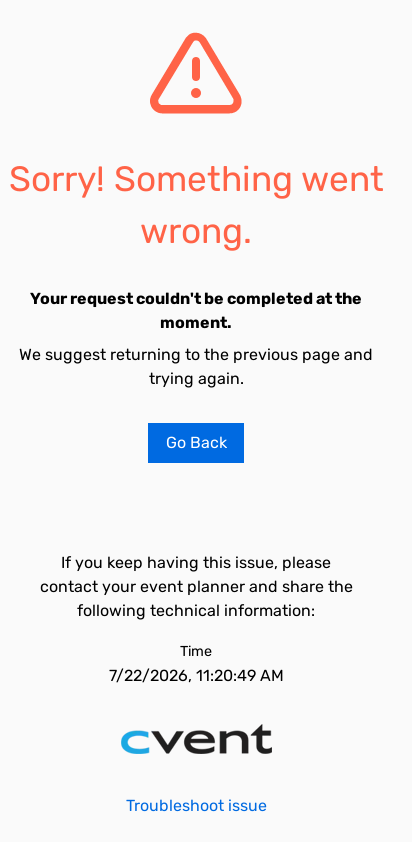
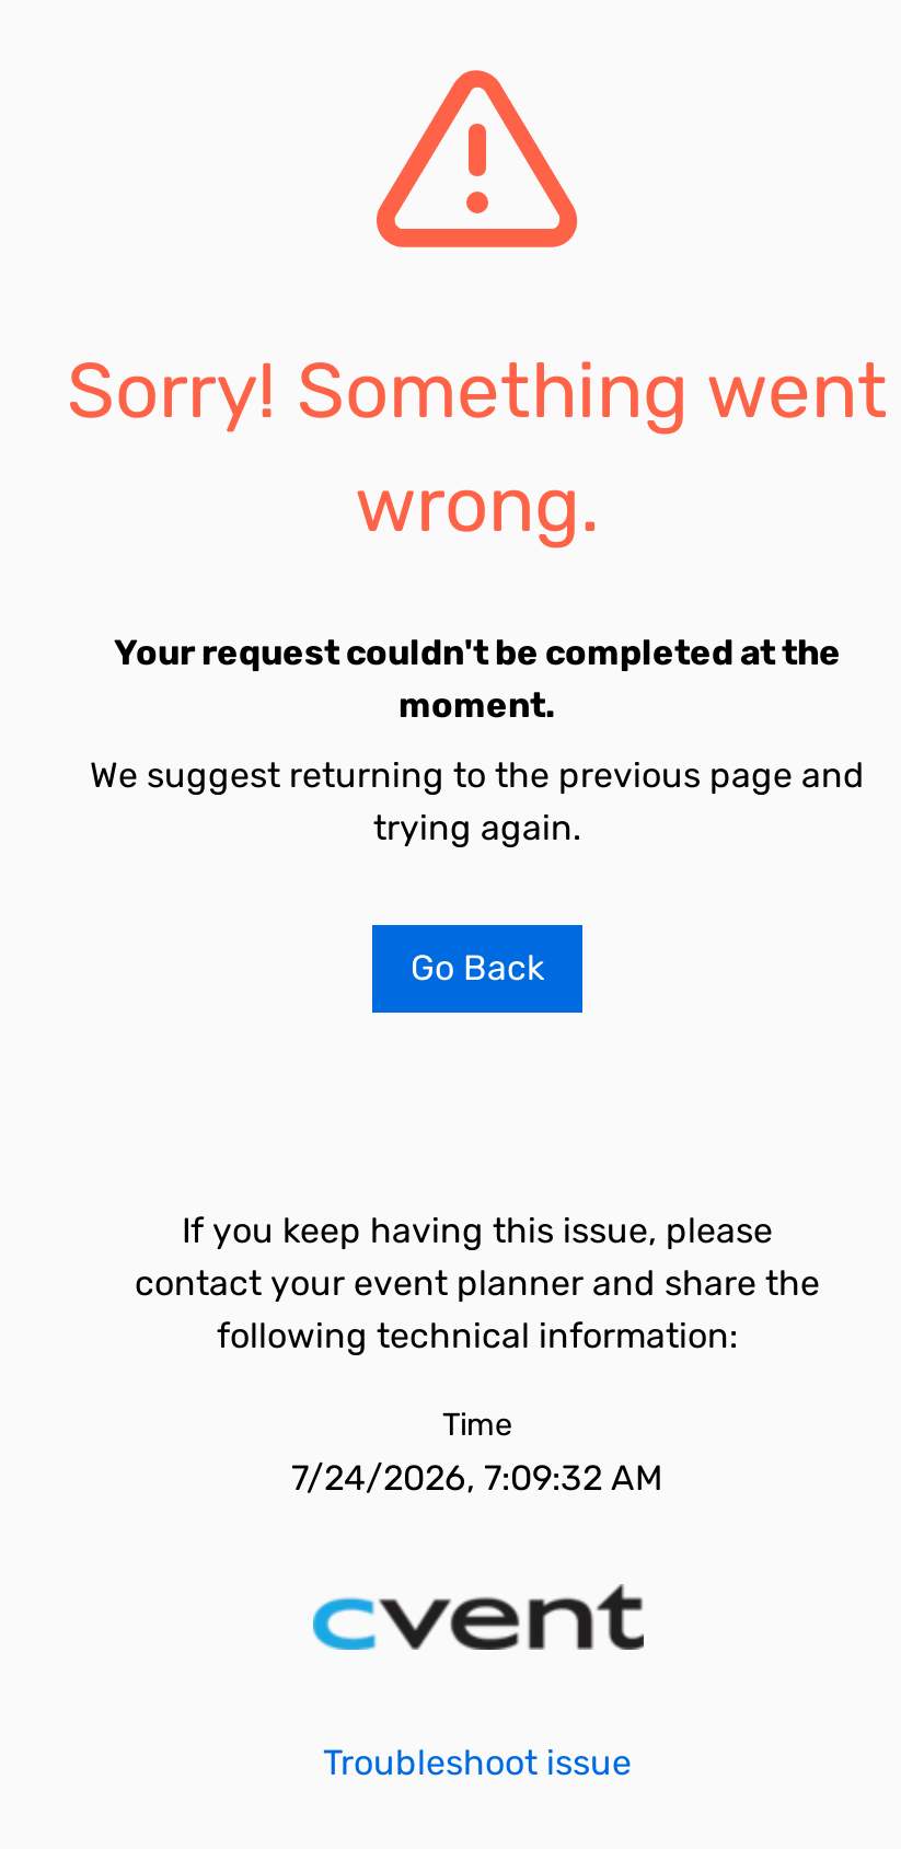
[108,666,283,685] 7/22/2026, 11:20:49 AM -> [291,1457,663,1499] 7/24/2026, 7:09:32 AM

